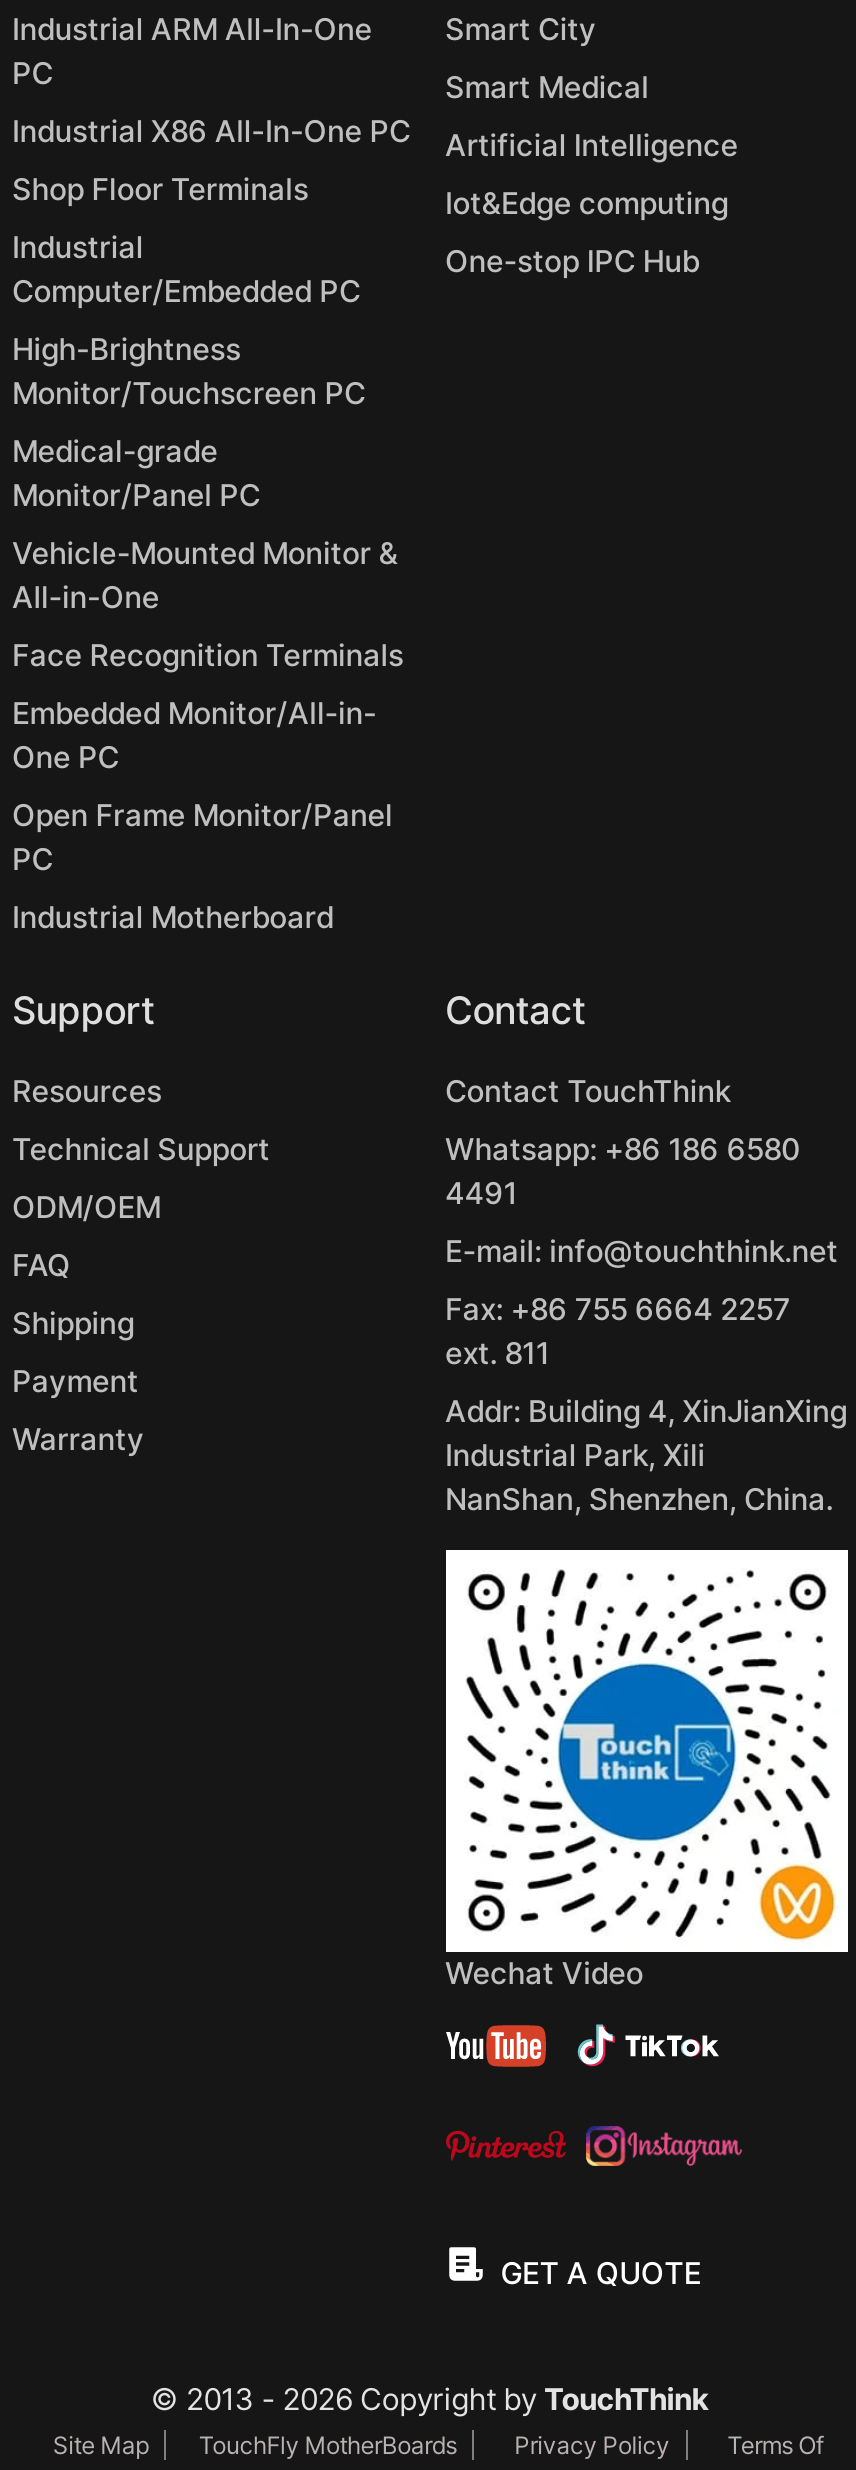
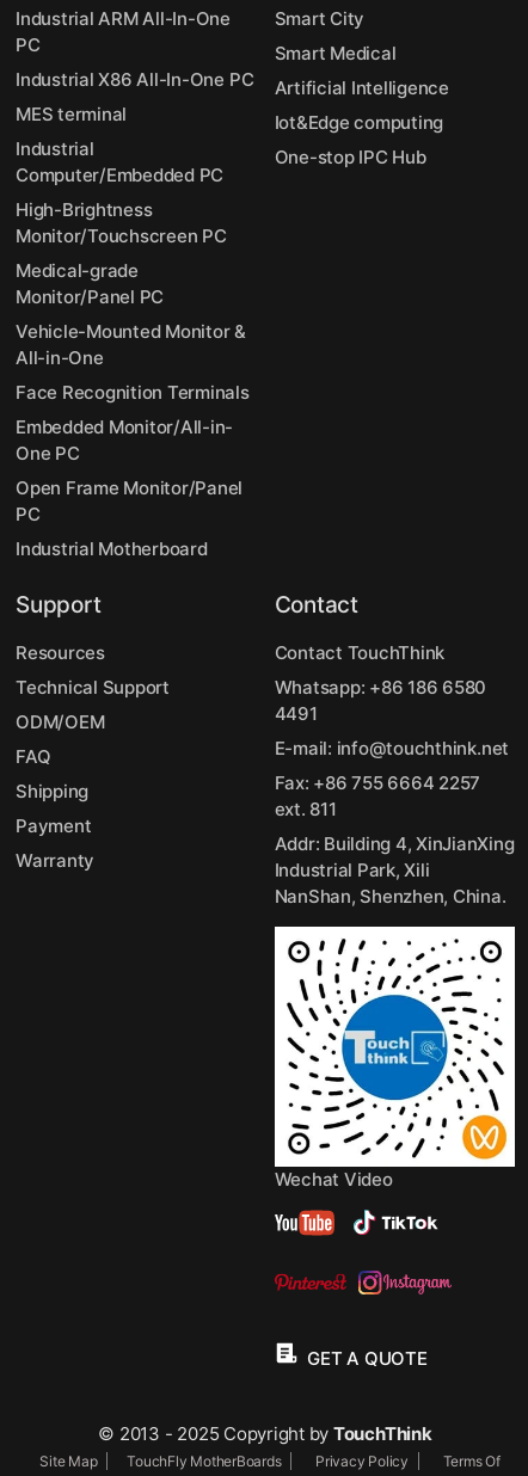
[12,170,308,208] Shop Floor Terminals -> [16,103,127,125] MES terminal
[151,2381,709,2419] © 2013 - 2026 Copyright by TouchThink -> [98,1423,432,1445] © 2013 - 2025 Copyright by TouchThink

